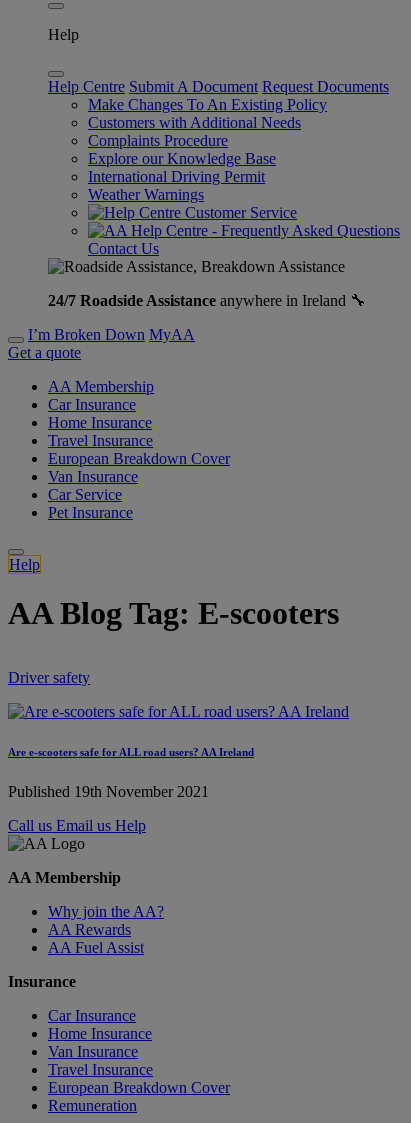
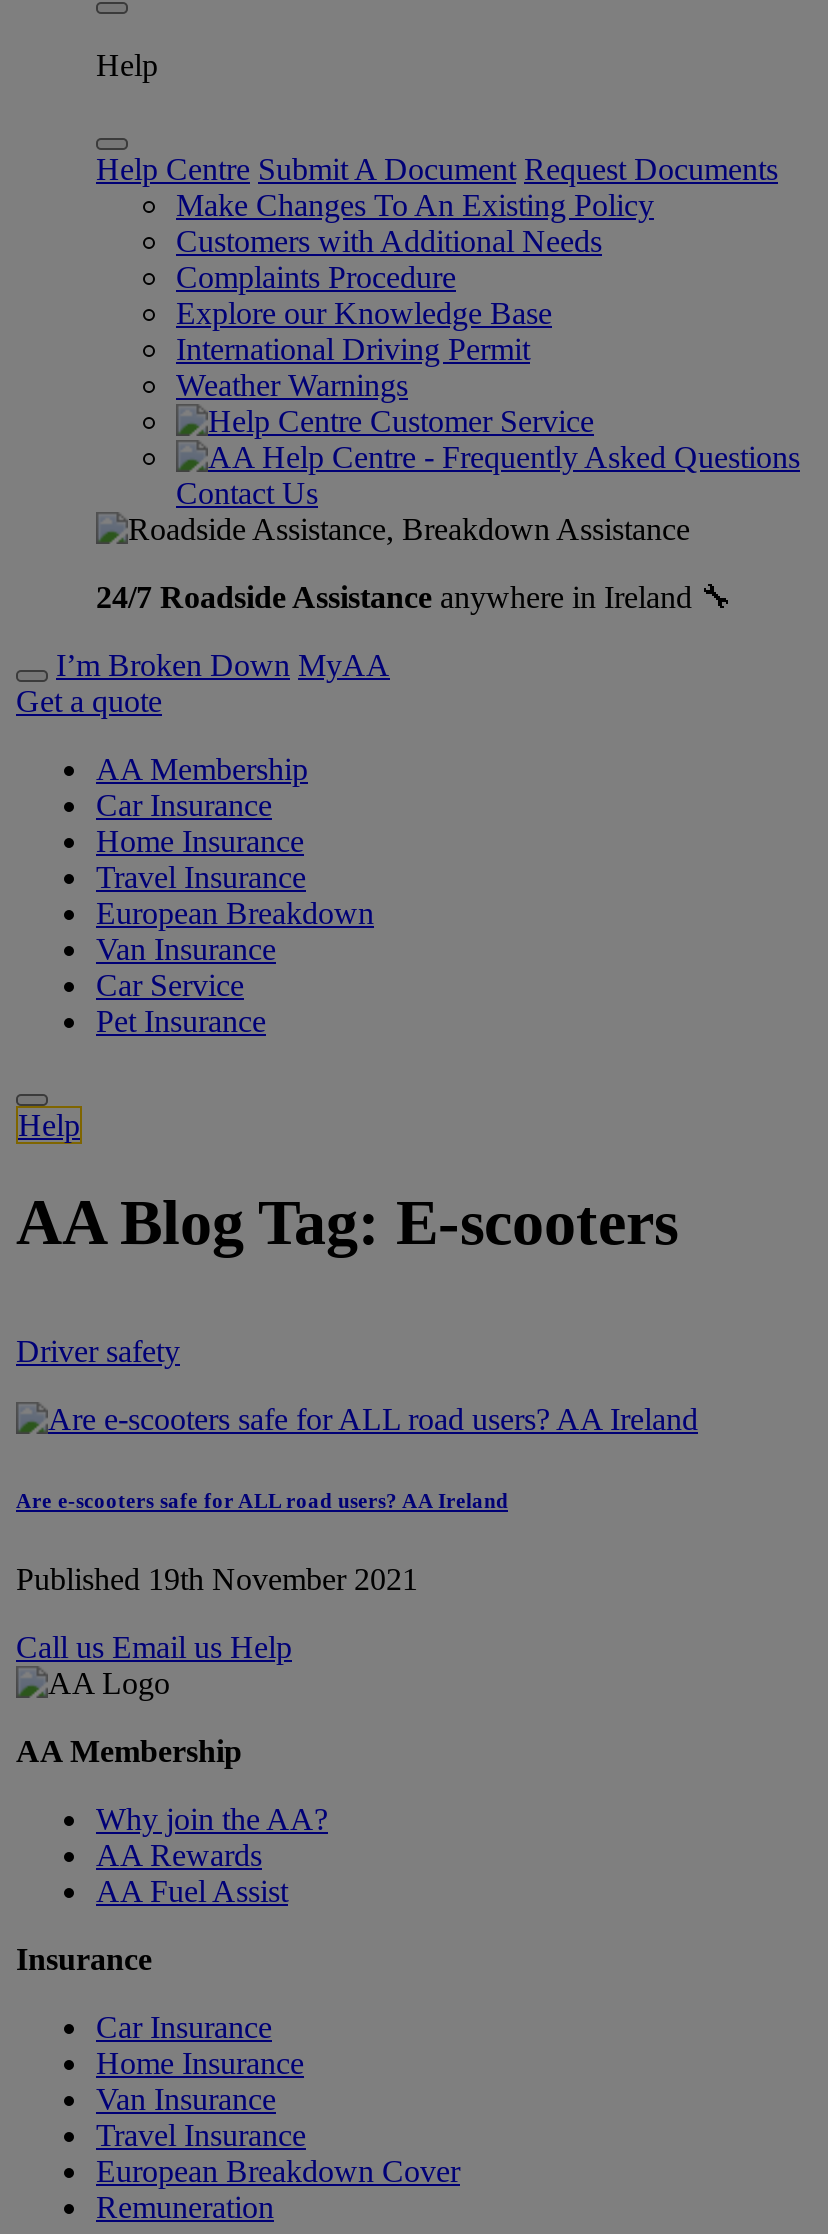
[48,450,230,467] European Breakdown Cover -> [96,896,374,930] European Breakdown

